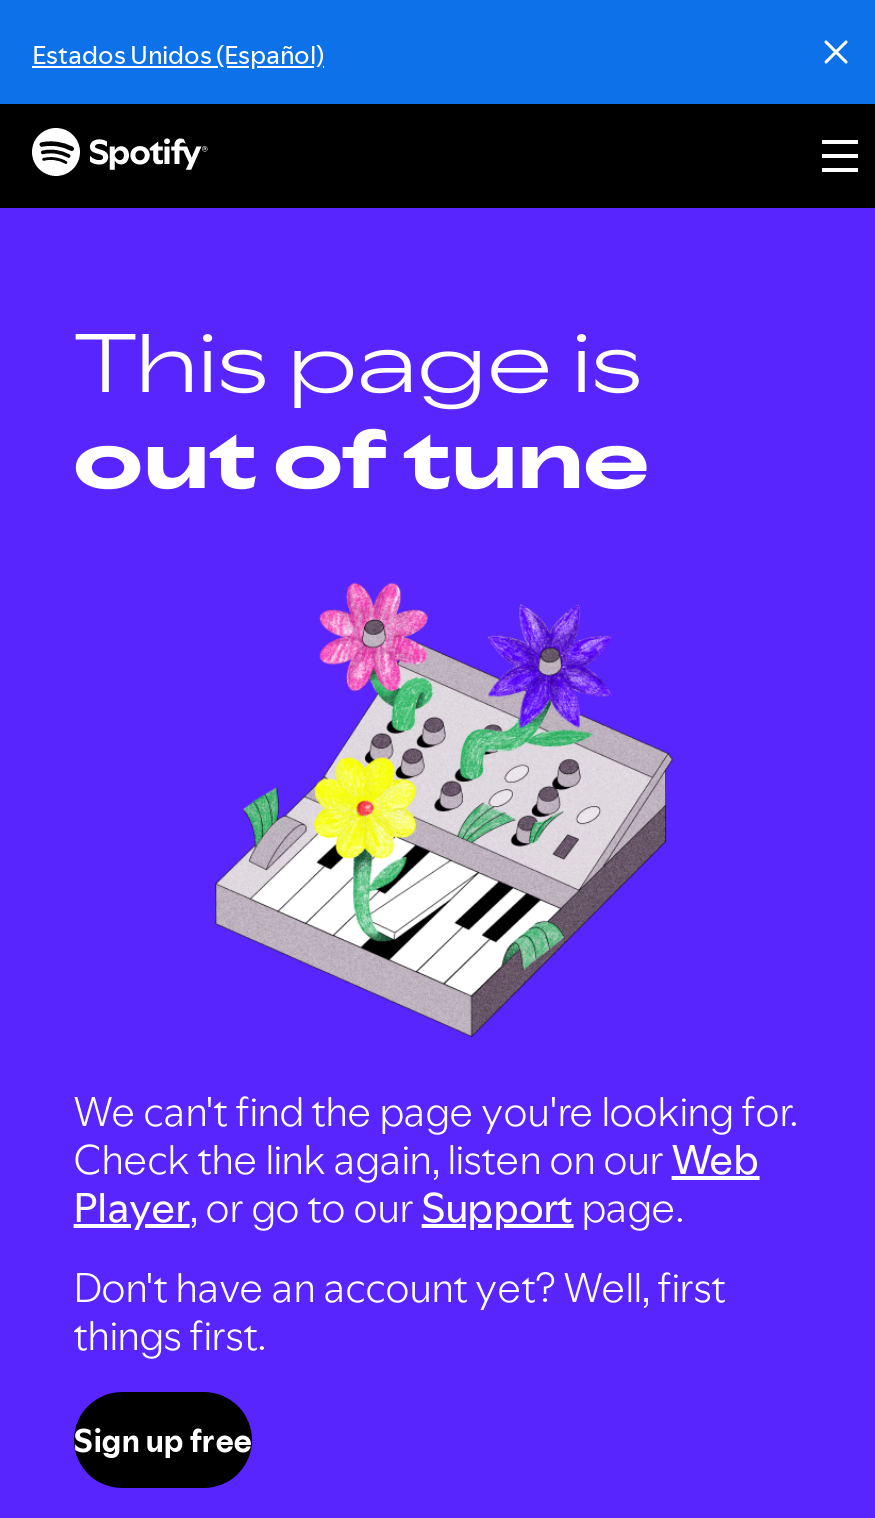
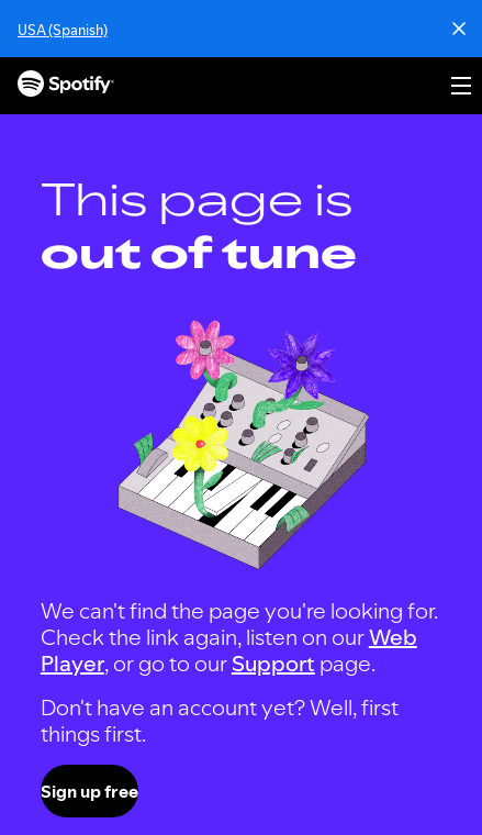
[32,36,324,72] Estados Unidos (Español) -> [18,20,108,40] USA (Spanish)

